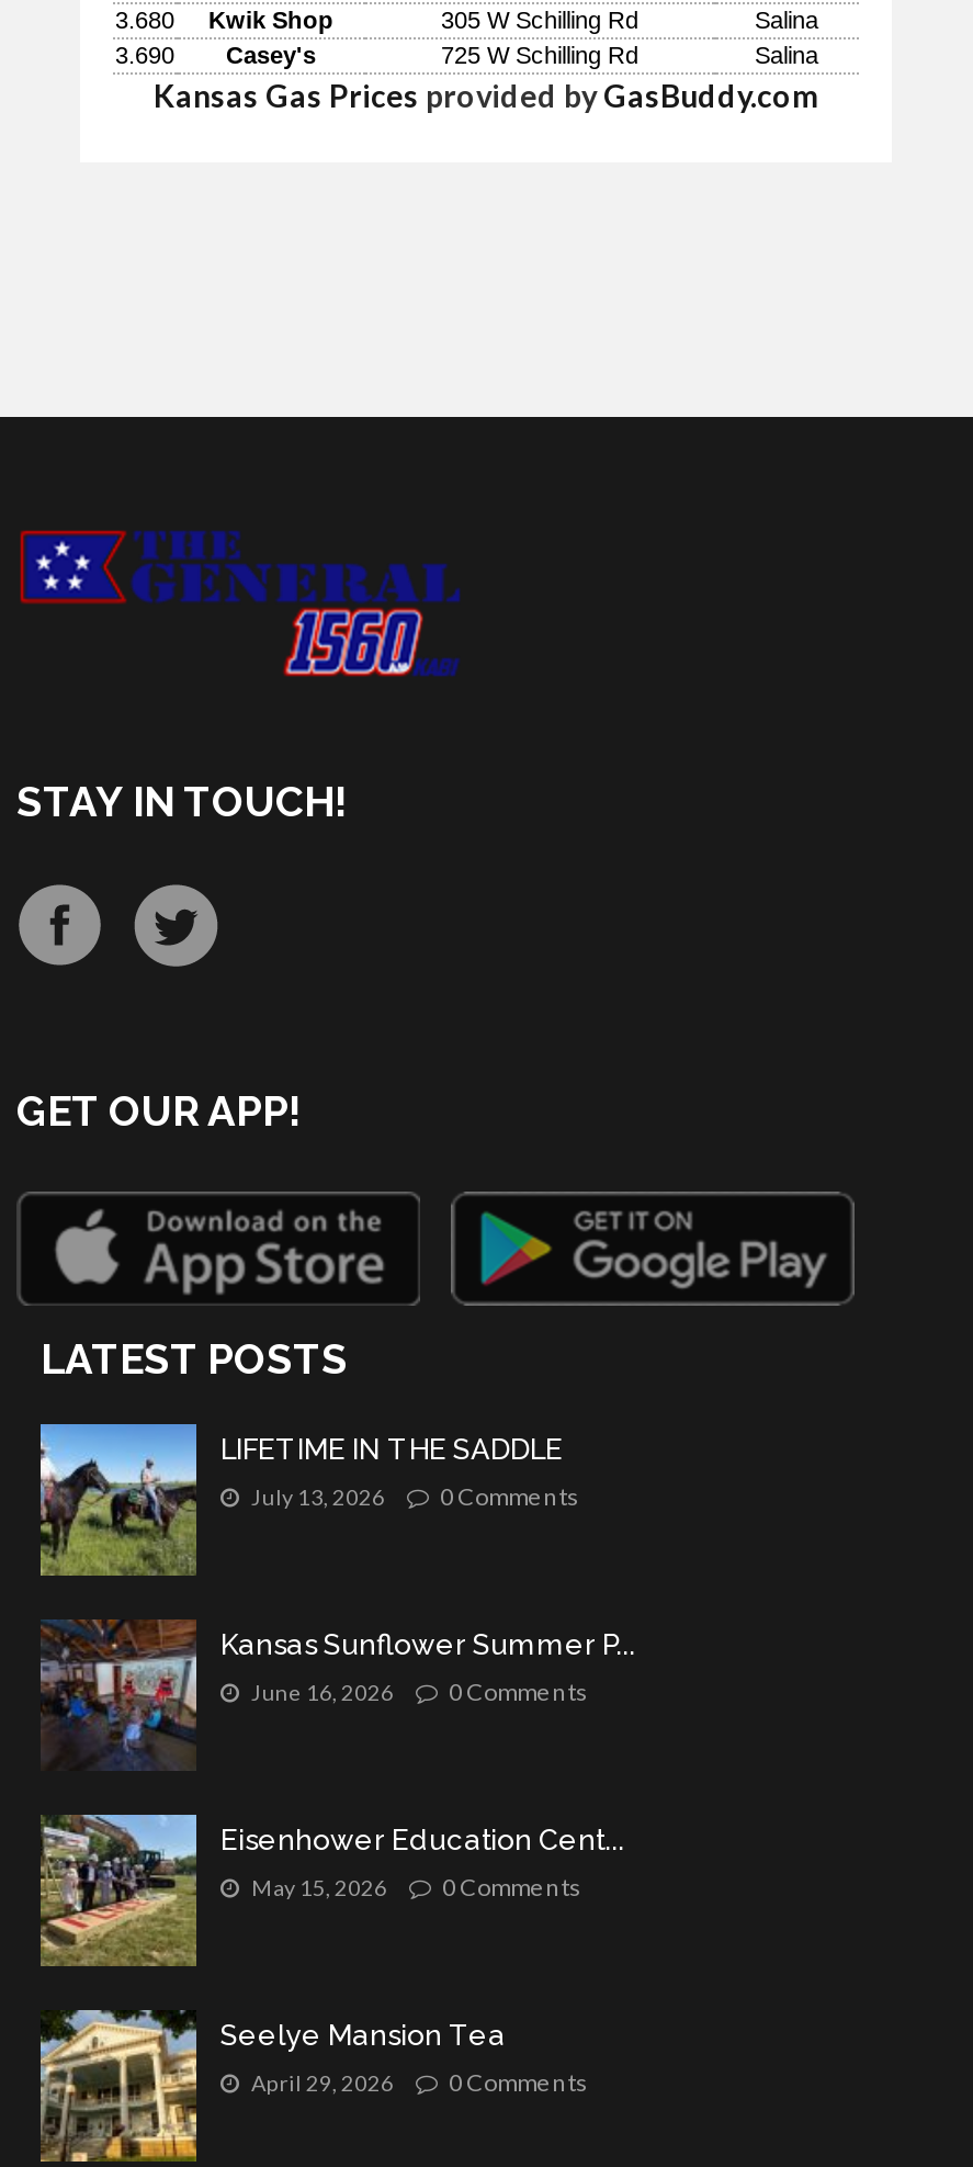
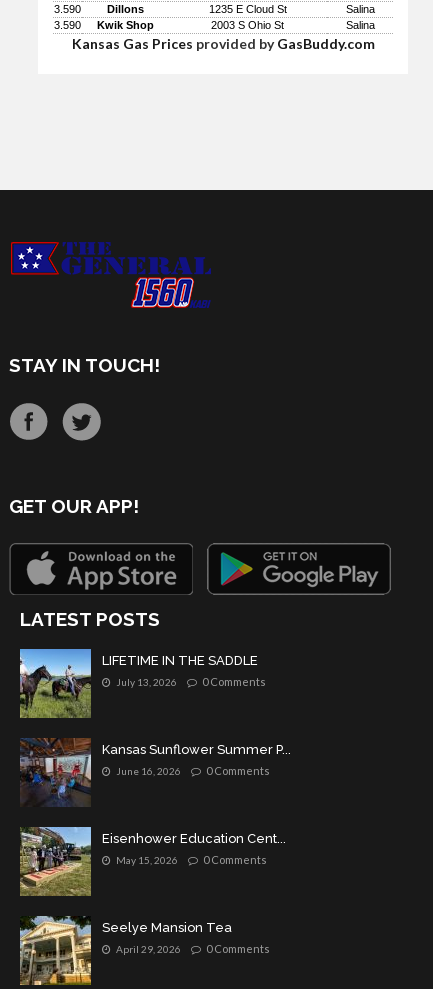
[115,6,638,33] 3.680 | Kwik Shop | 305 W Schilling Rd -> [54,3,286,15] 3.590 | Dillons | 1235 E Cloud St
[115,41,638,68] 3.690 | Casey's | 725 W Schilling Rd -> [54,19,284,31] 3.590 | Kwik Shop | 2003 S Ohio St

